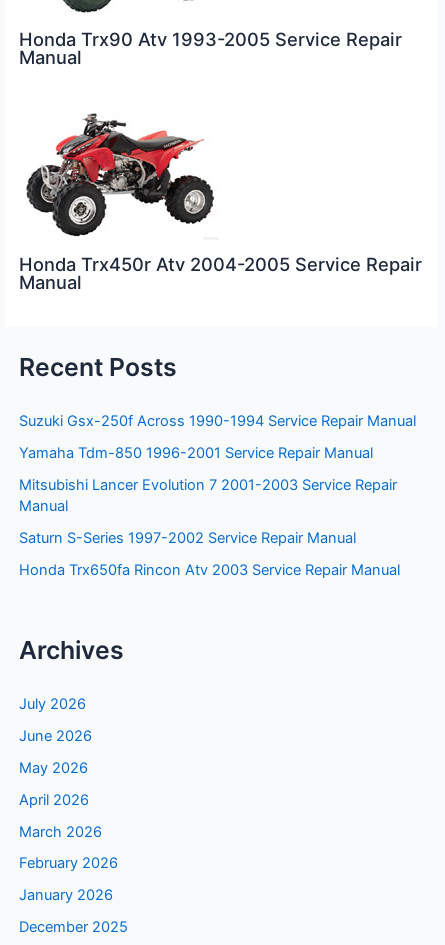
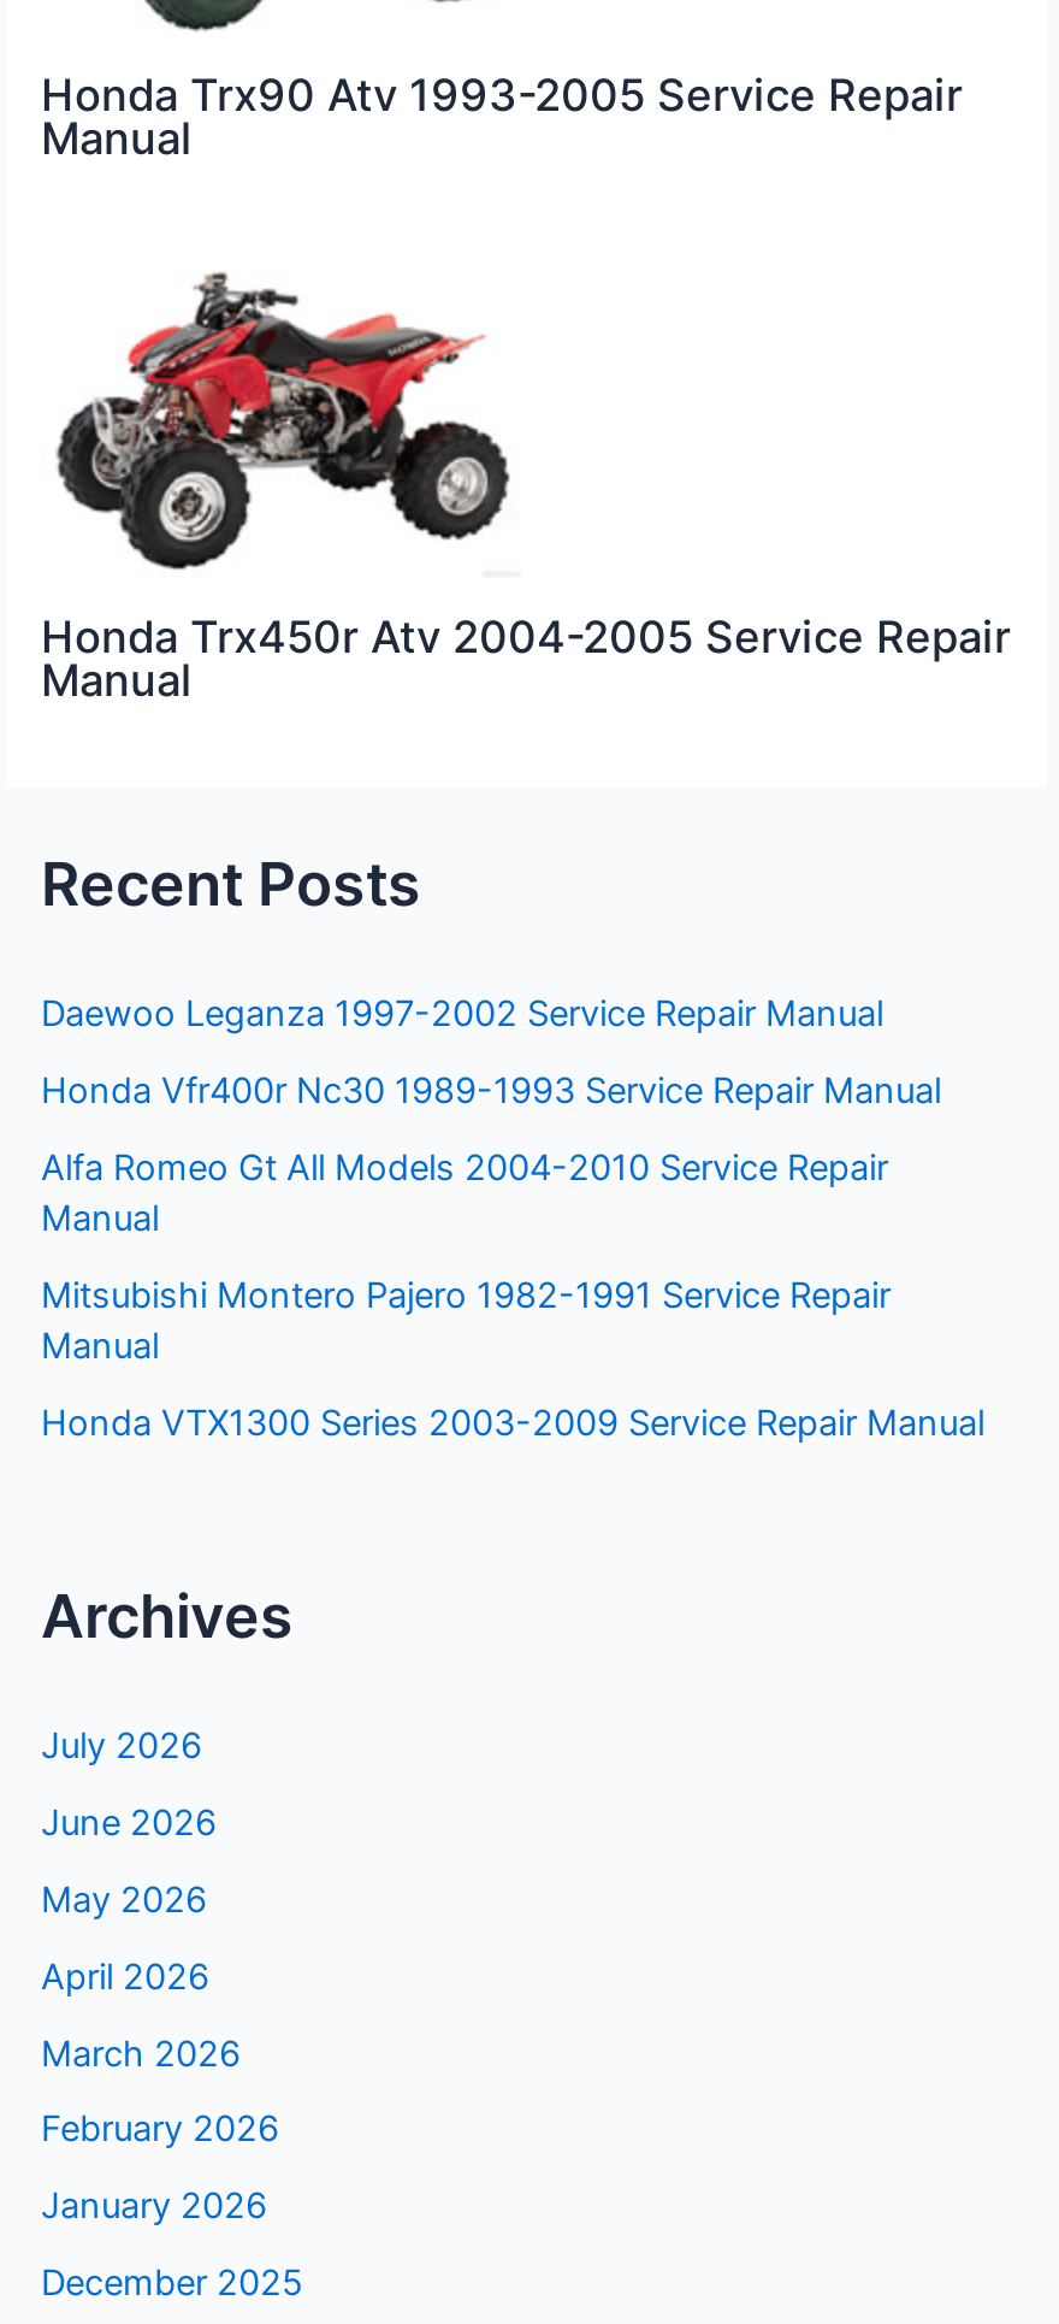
[19,412,416,430] Suzuki Gsx-250f Across 1990-1994 Service Repair Manual -> [41,993,883,1036] Daewoo Leganza 1997-2002 Service Repair Manual
[19,444,373,462] Yamaha Tdm-850 1996-2001 Service Repair Manual -> [41,1070,941,1113] Honda Vfr400r Nc30 1989-1993 Service Repair Manual
[19,476,397,494] Mitsubishi Lancer Evolution 7 2001-2003 Service Repair -> [41,1146,888,1190] Alfa Romeo Gt All Models 2004-2010 Service Repair
[19,529,356,547] Saturn S-Series 1997-2002 Service Repair Manual -> [41,1274,891,1368] Mitsubishi Montero Pajero 1982-1991 Service Repair | Manual
[19,561,400,579] Honda Trx650fa Rincon Atv 2003 Service Repair Manual -> [41,1401,984,1445] Honda VTX1300 Series 2003-2009 Service Repair Manual

